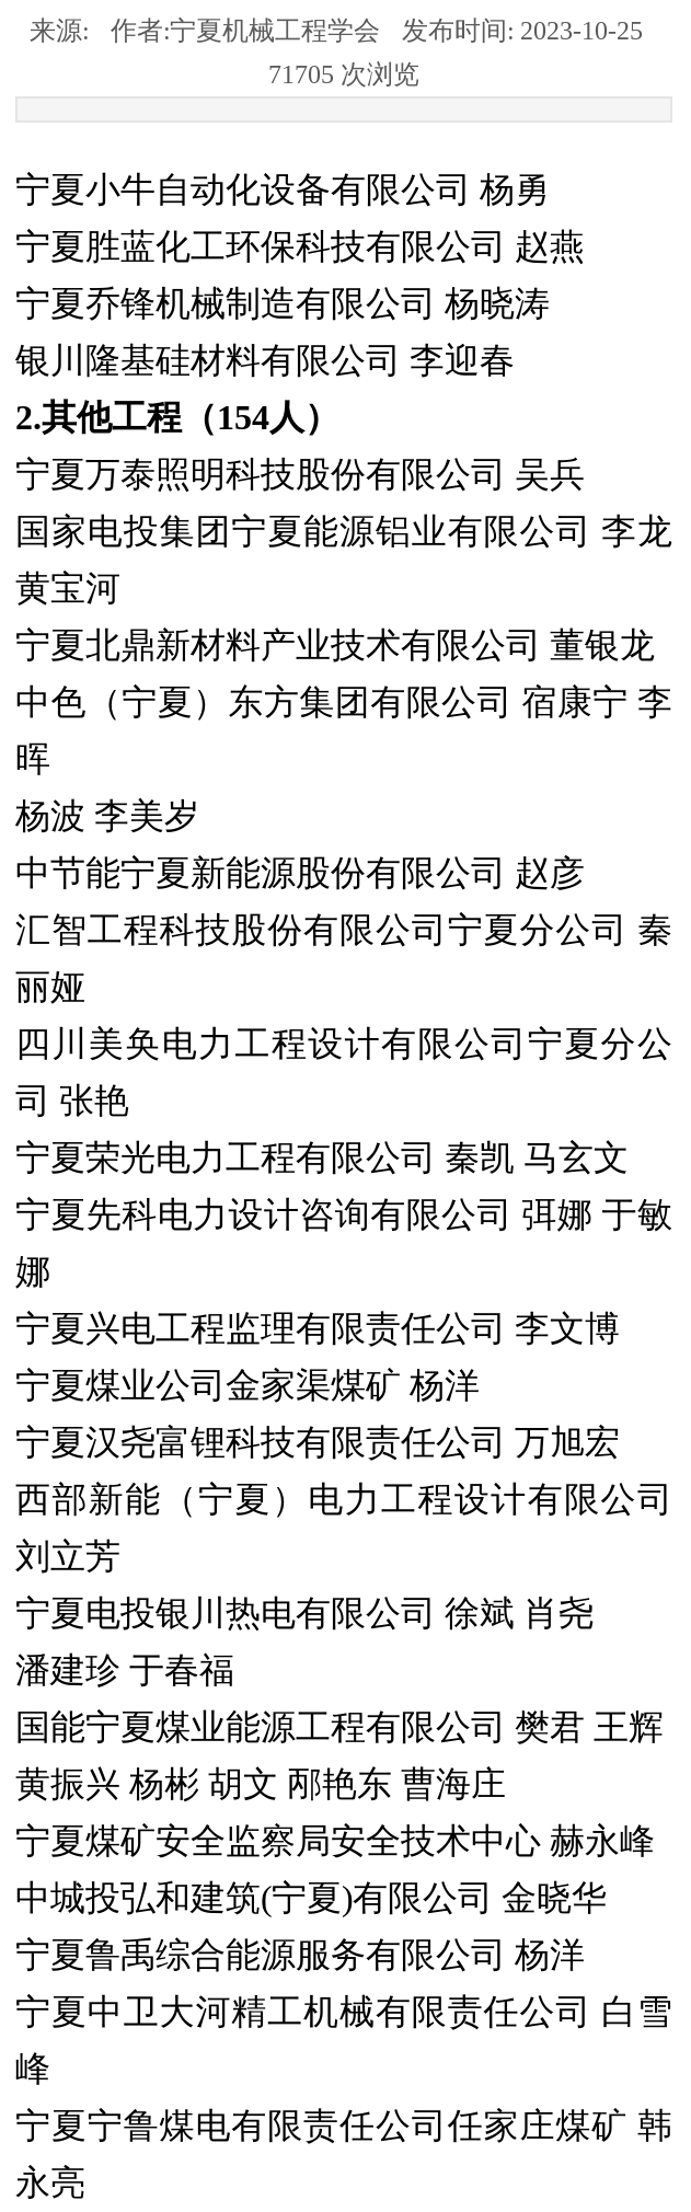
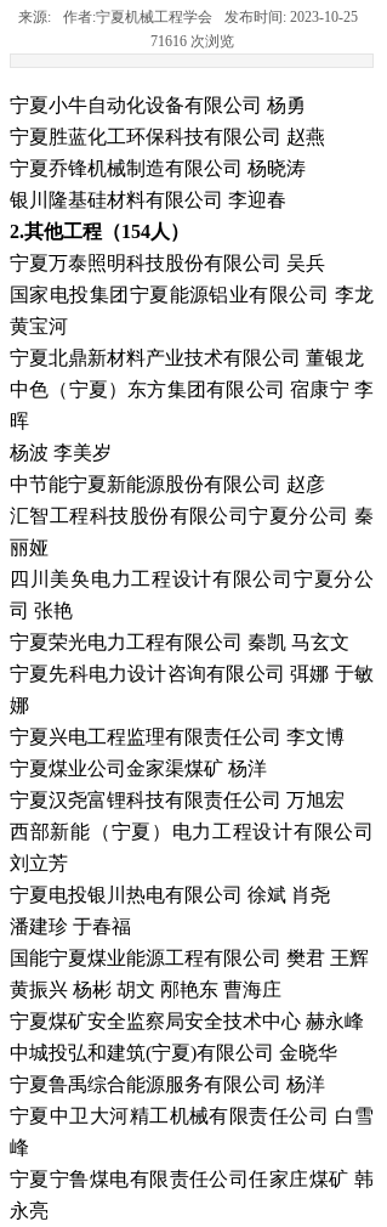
[268,59,419,90] 71705次浏览 -> [150,33,234,50] 71616次浏览

